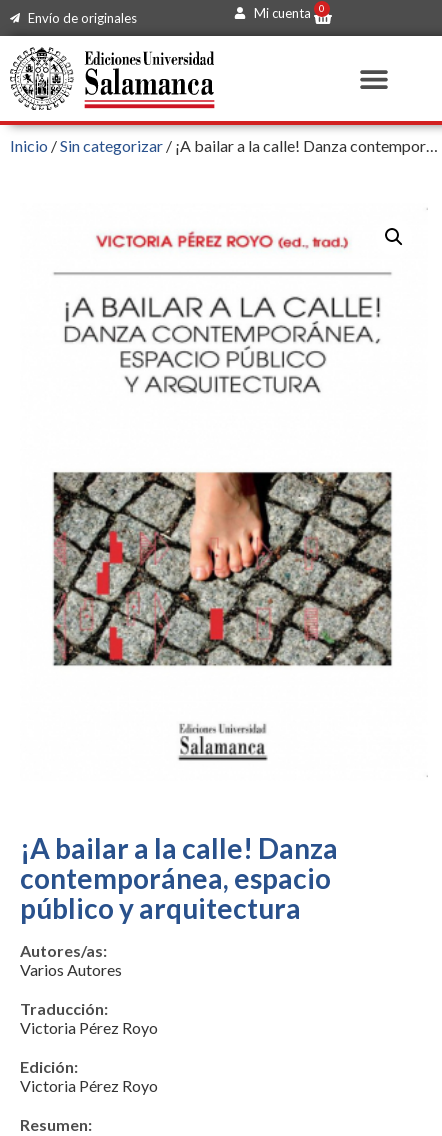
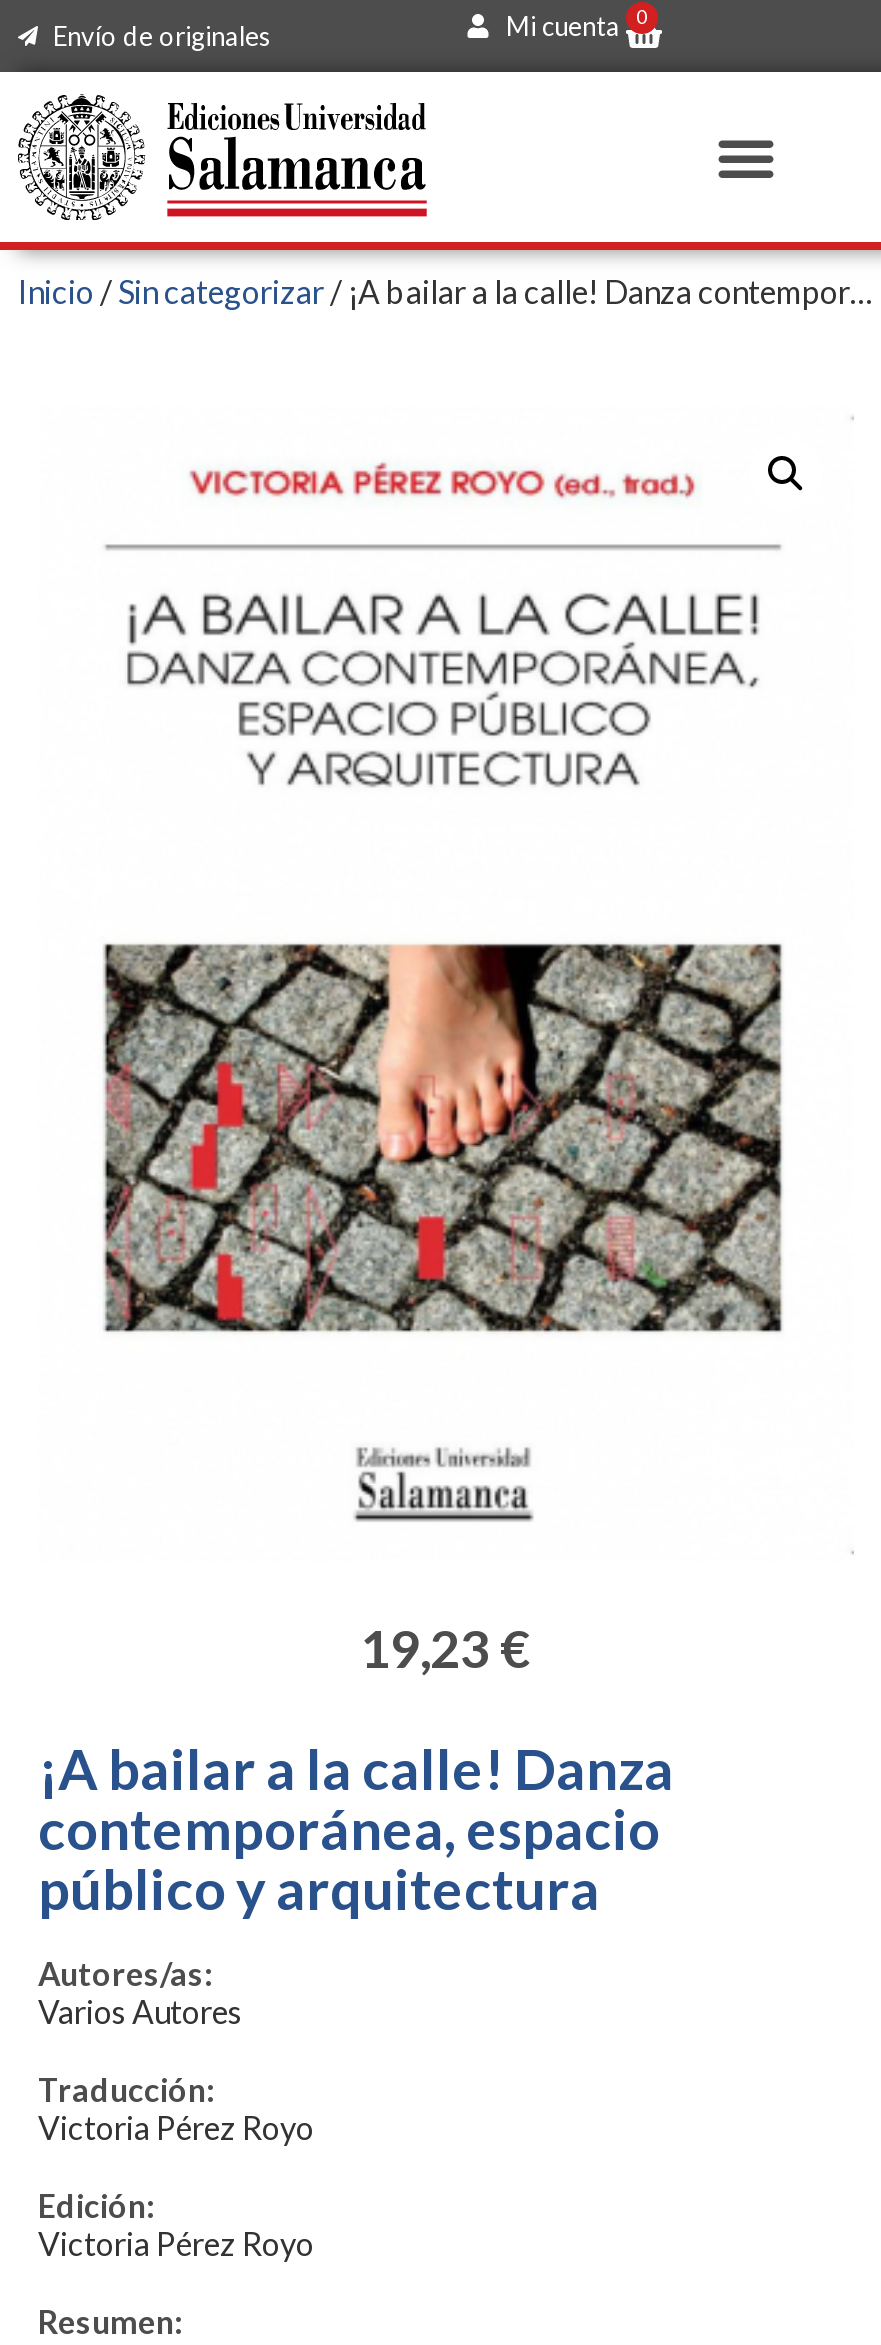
none -> [360,1616,532,1680] 19,23 €

